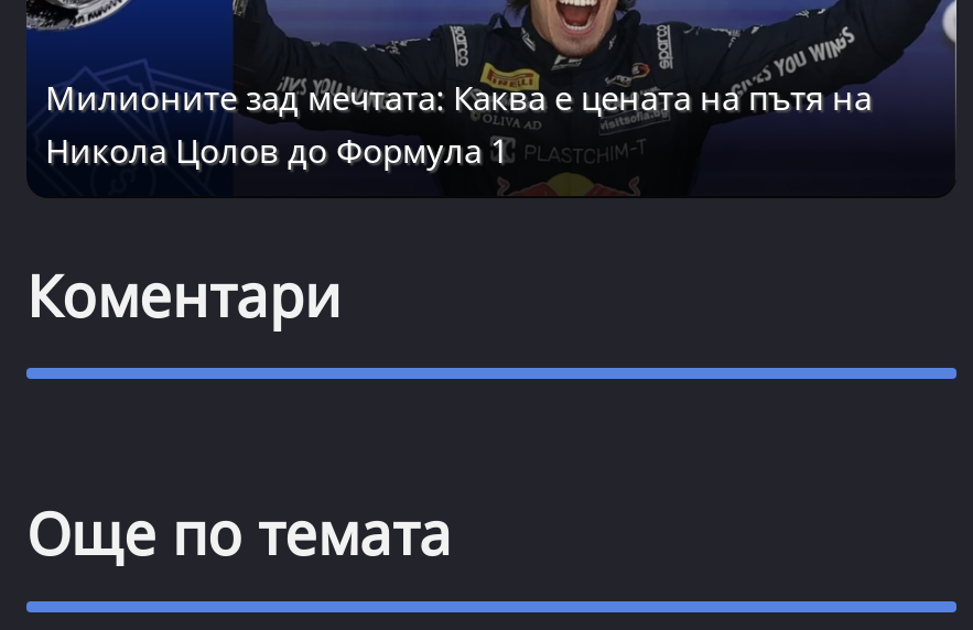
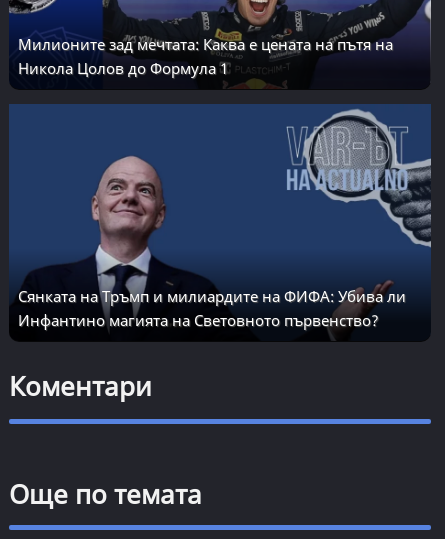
none -> [9,104,431,330] [image] | Сянката на Тръмп и милиардите на ФИФА: Убива ли | Инфантино магията на Световното първенство?

